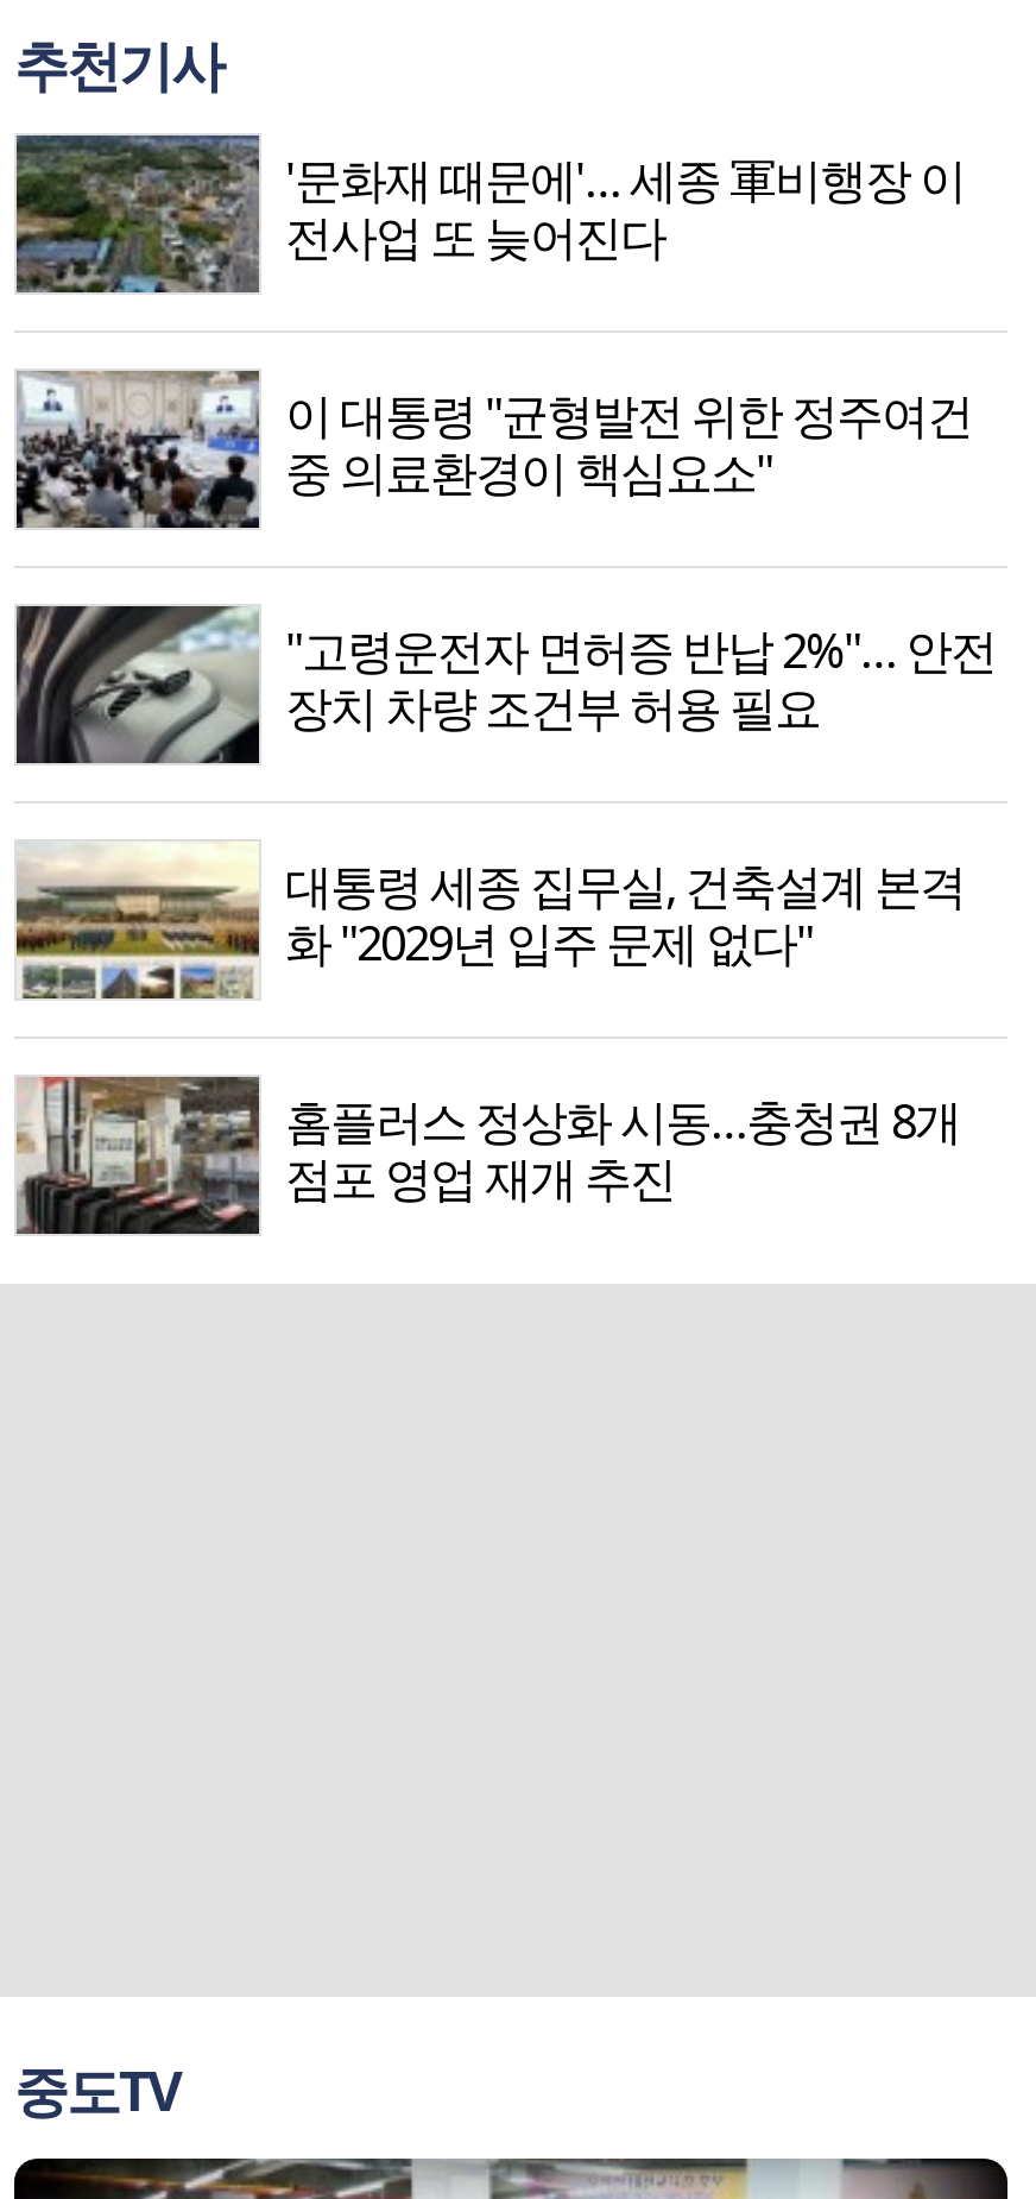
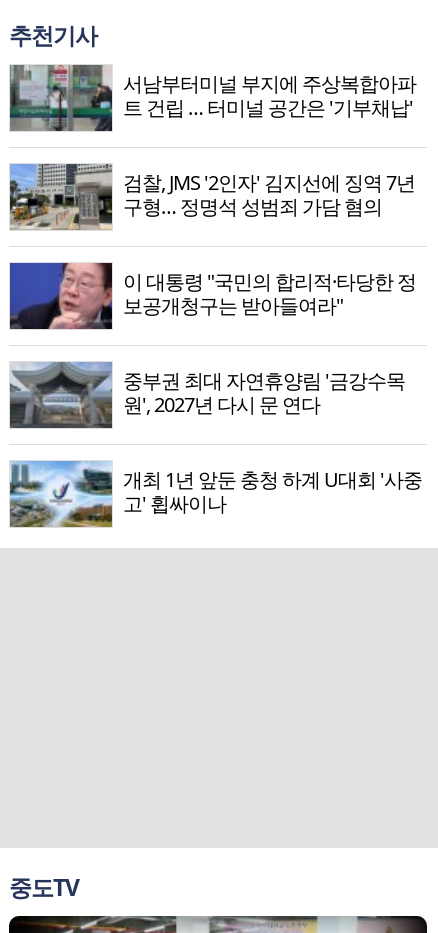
[17,133,965,295] [image] | '문화재 때문에'… 세종 軍비행장 이 | 전사업 또 늦어진다 -> [10,64,416,132] [image] | 서남부터미널 부지에 주상복합아파 | 트 건립 … 터미널 공간은 '기부채납'
[14,368,972,530] [image] | 이 대통령 "균형발전 위한 정주여건 | 중 의료환경이 핵심요소" -> [10,163,415,231] [image] | 검찰, JMS '2인자' 김지선에 징역 7년 | 구형… 정명석 성범죄 가담 혐의
[14,604,996,765] [image] | "고령운전자 면허증 반납 2%"… 안전 | 장치 차량 조건부 허용 필요 -> [9,262,416,330] [image] | 이 대통령 "국민의 합리적·타당한 정 | 보공개청구는 받아들여라"
[14,842,965,1001] [image] | 대통령 세종 집무실, 건축설계 본격 | 화 "2029년 입주 문제 없다" -> [9,361,405,428] [image] | 중부권 최대 자연휴양림 '금강수목 | 원', 2027년 다시 문 연다
[14,1075,960,1236] [image] | 홈플러스 정상화 시동…충청권 8개 | 점포 영업 재개 추진 -> [9,460,422,528] [image] | 개최 1년 앞둔 충청 하계 U대회 '사중 | 고' 휩싸이나

